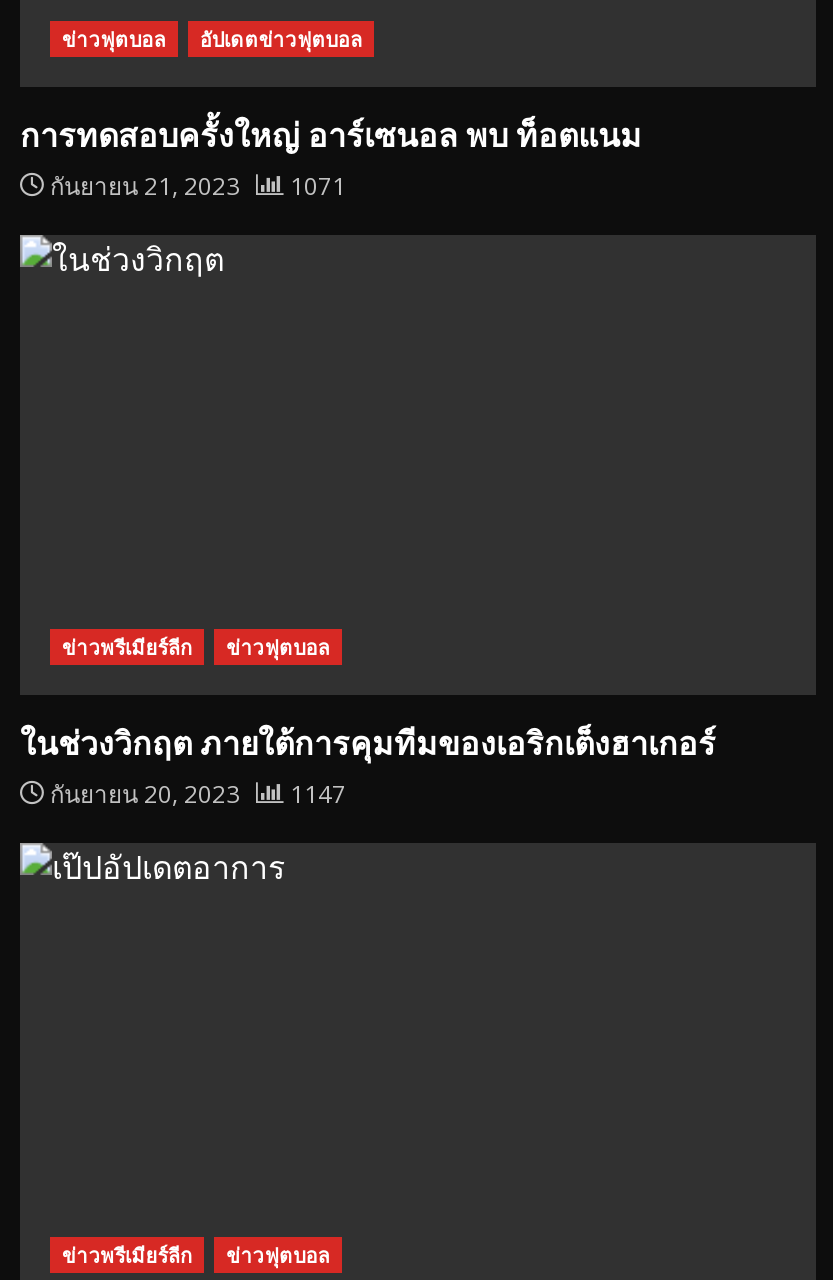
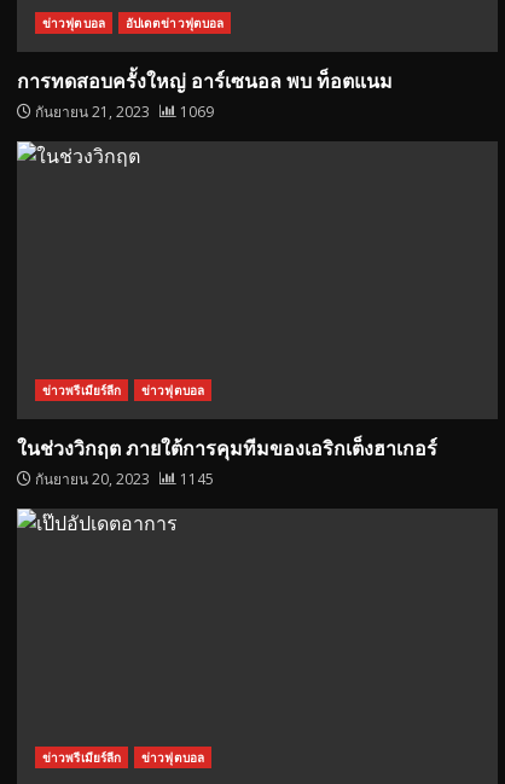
[44,169,346,203] กันยายน 21, 2023 1071 -> [31,101,214,122] กันยายน 21, 2023 1069
[44,777,346,811] กันยายน 20, 2023 1147 -> [31,469,214,489] กันยายน 20, 2023 1145

